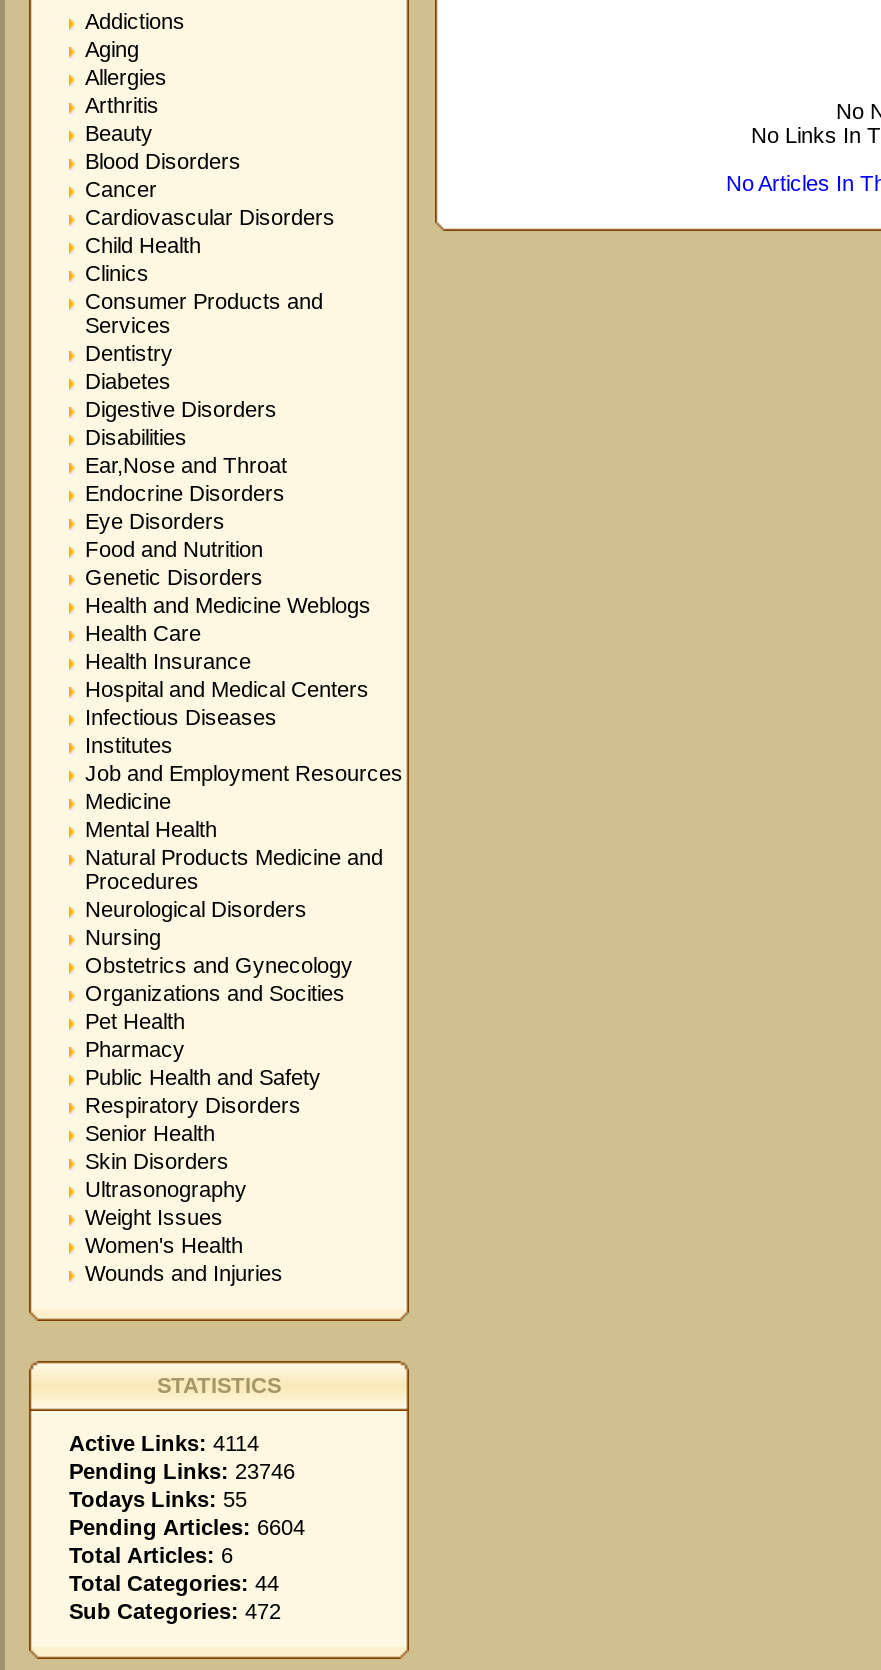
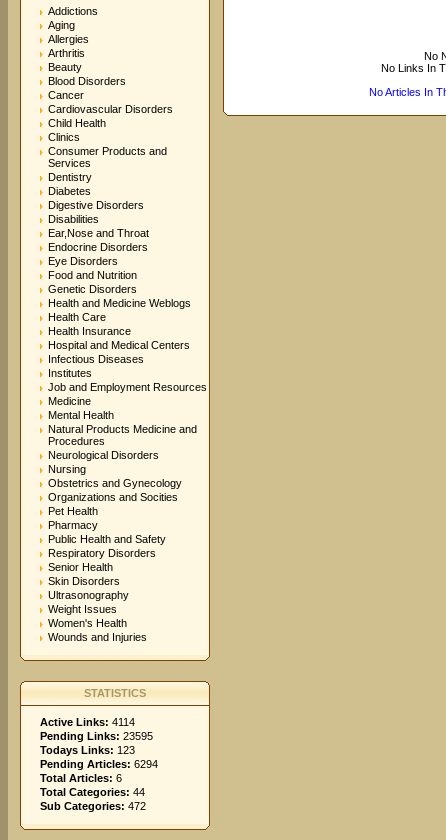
[69,1459,295,1483] Pending Links: 23746 -> [40,730,153,742] Pending Links: 23595
[69,1487,247,1511] Todays Links: 55 -> [40,744,135,756] Todays Links: 123
[69,1515,305,1539] Pending Articles: 6604 -> [40,758,158,770] Pending Articles: 6294

